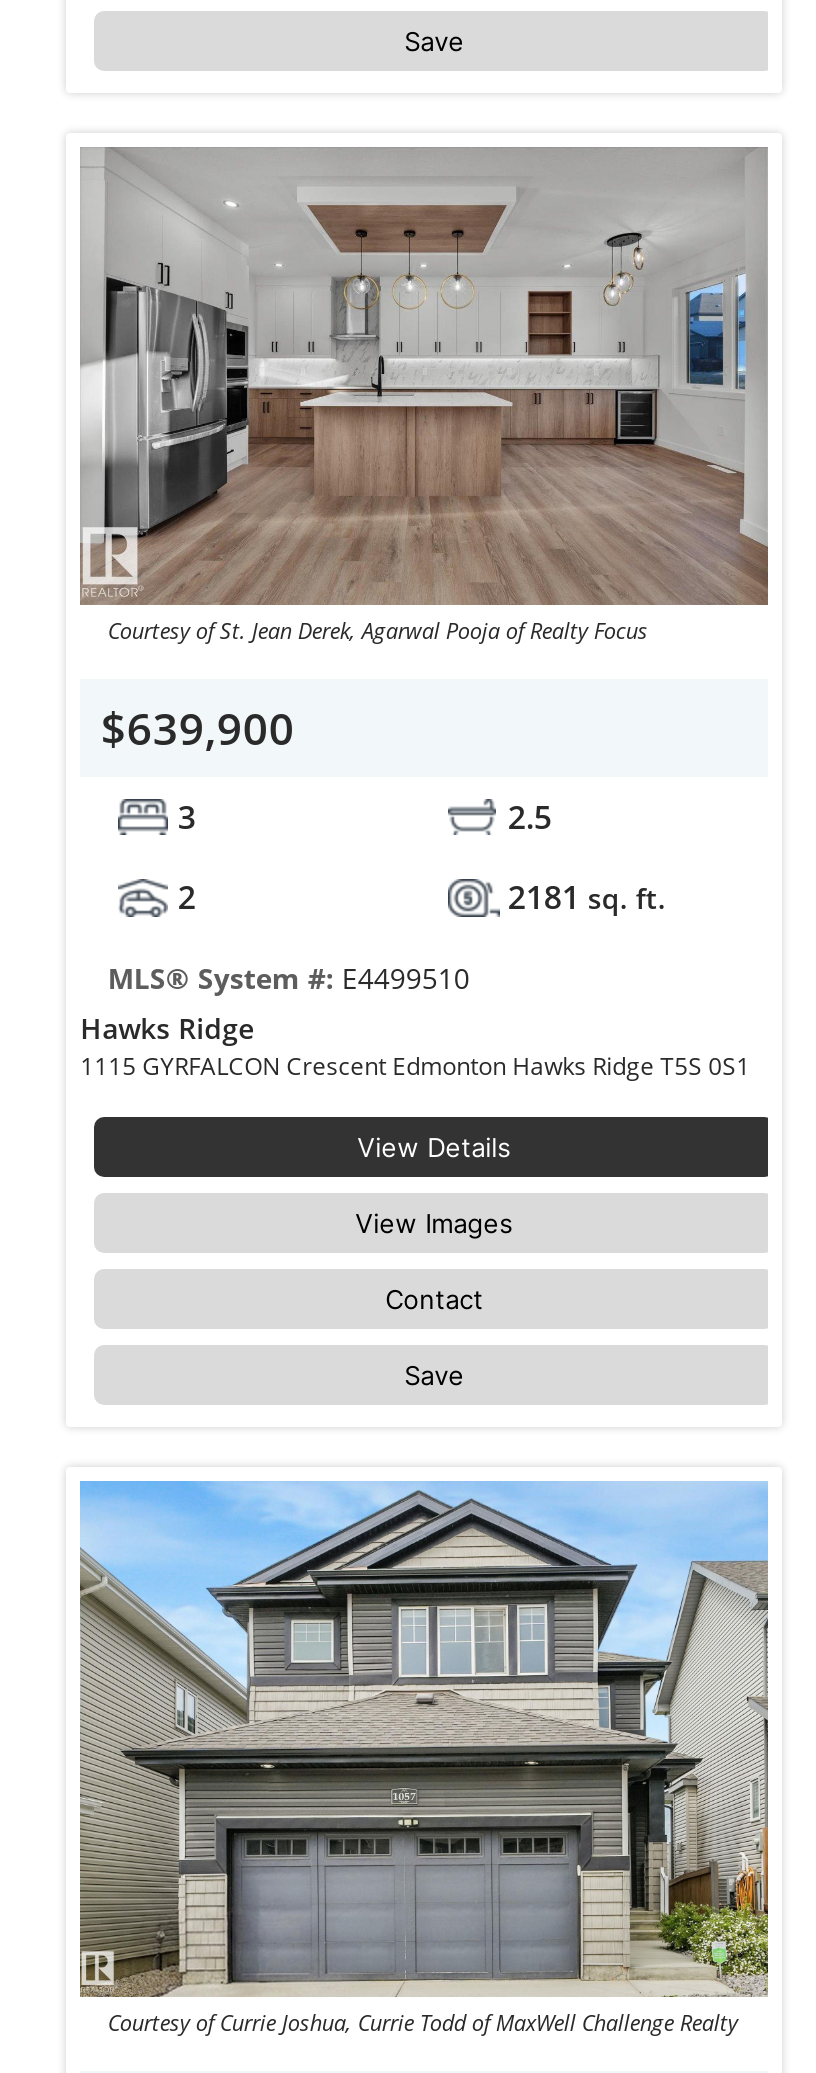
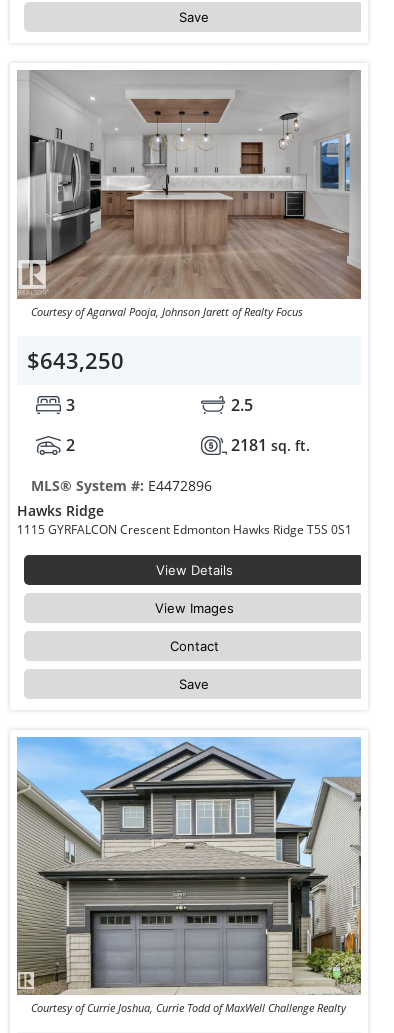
[108,615,648,645] Courtesy of St. Jean Derek, Agarwal Pooja of Realty Focus -> [31,304,303,319] Courtesy of Agarwal Pooja, Johnson Jarett of Realty Focus
[101,697,295,757] $639,900 -> [27,345,124,375] $643,250
[108,959,470,997] MLS® System #: E4499510 -> [31,476,212,495] MLS® System #: E4472896

